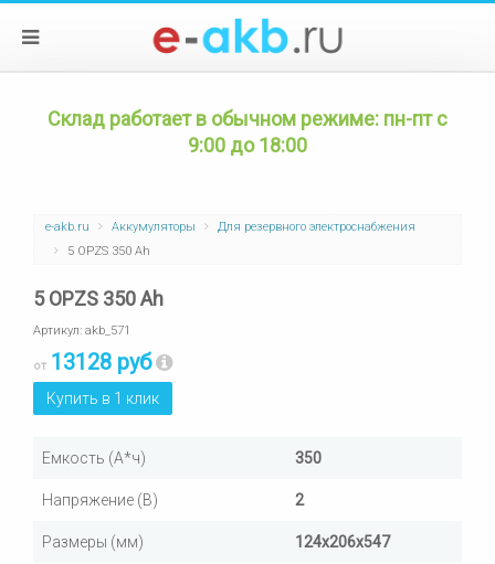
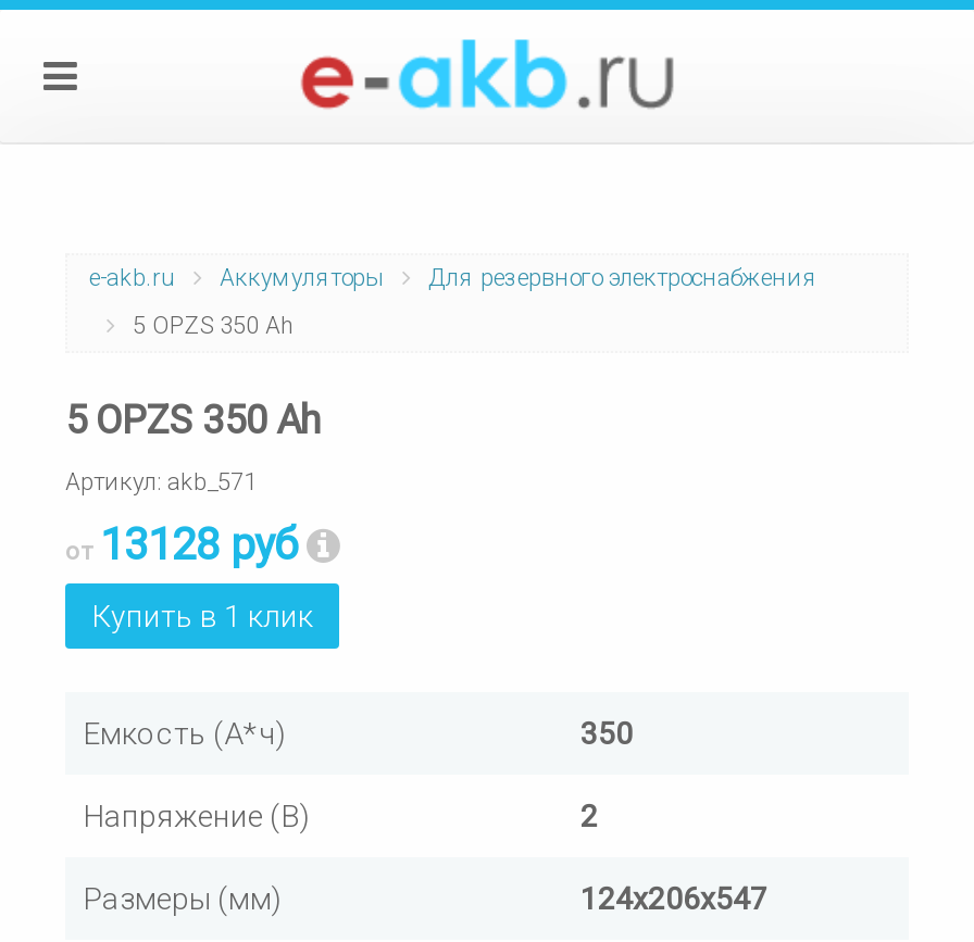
[48,107,447,157] Склад работает в обычном режиме: пн-пт с | 9:00 до 18:00 -> none

